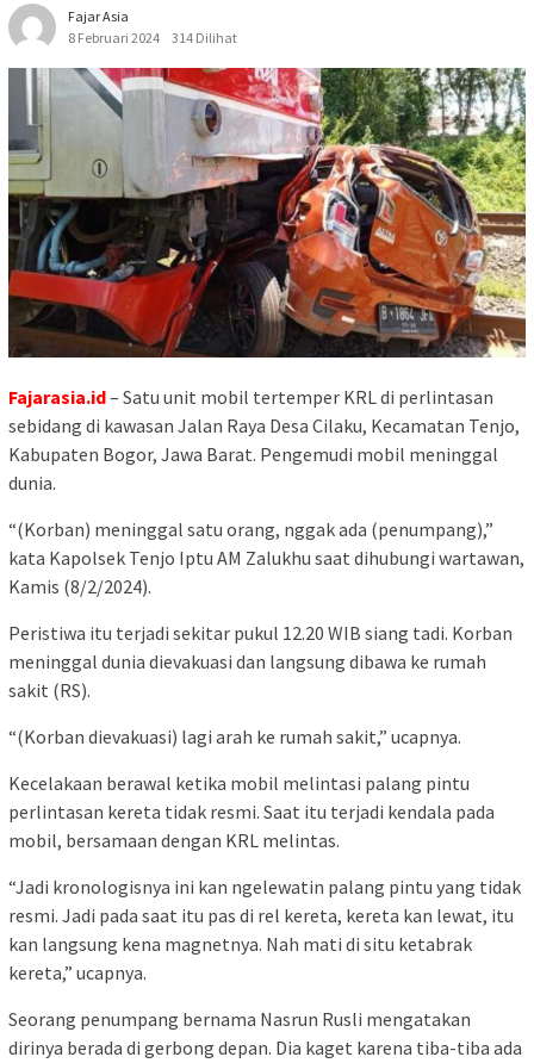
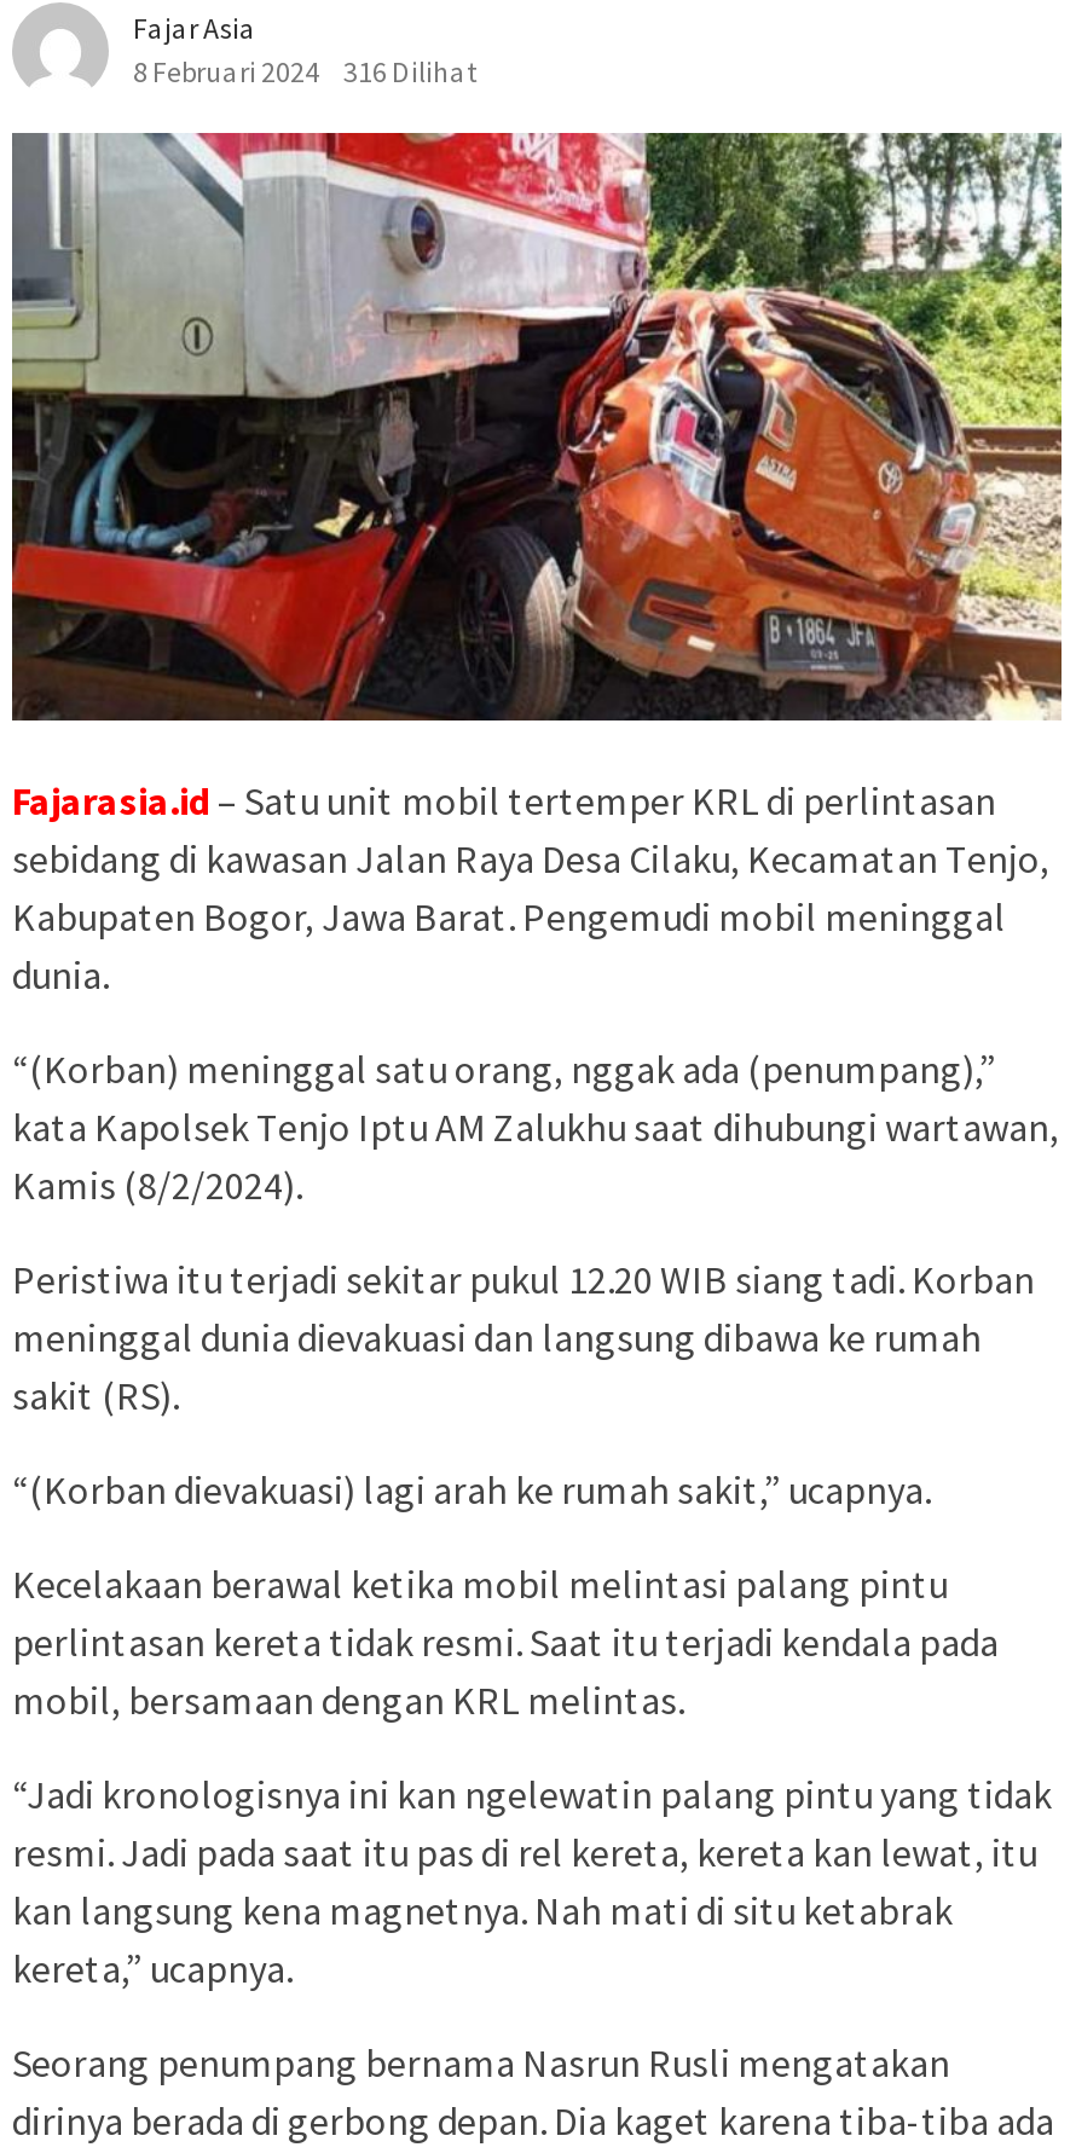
[68,29,237,47] 8 Februari 2024 314 Dilihat -> [133,54,476,90] 8 Februari 2024 316 Dilihat

